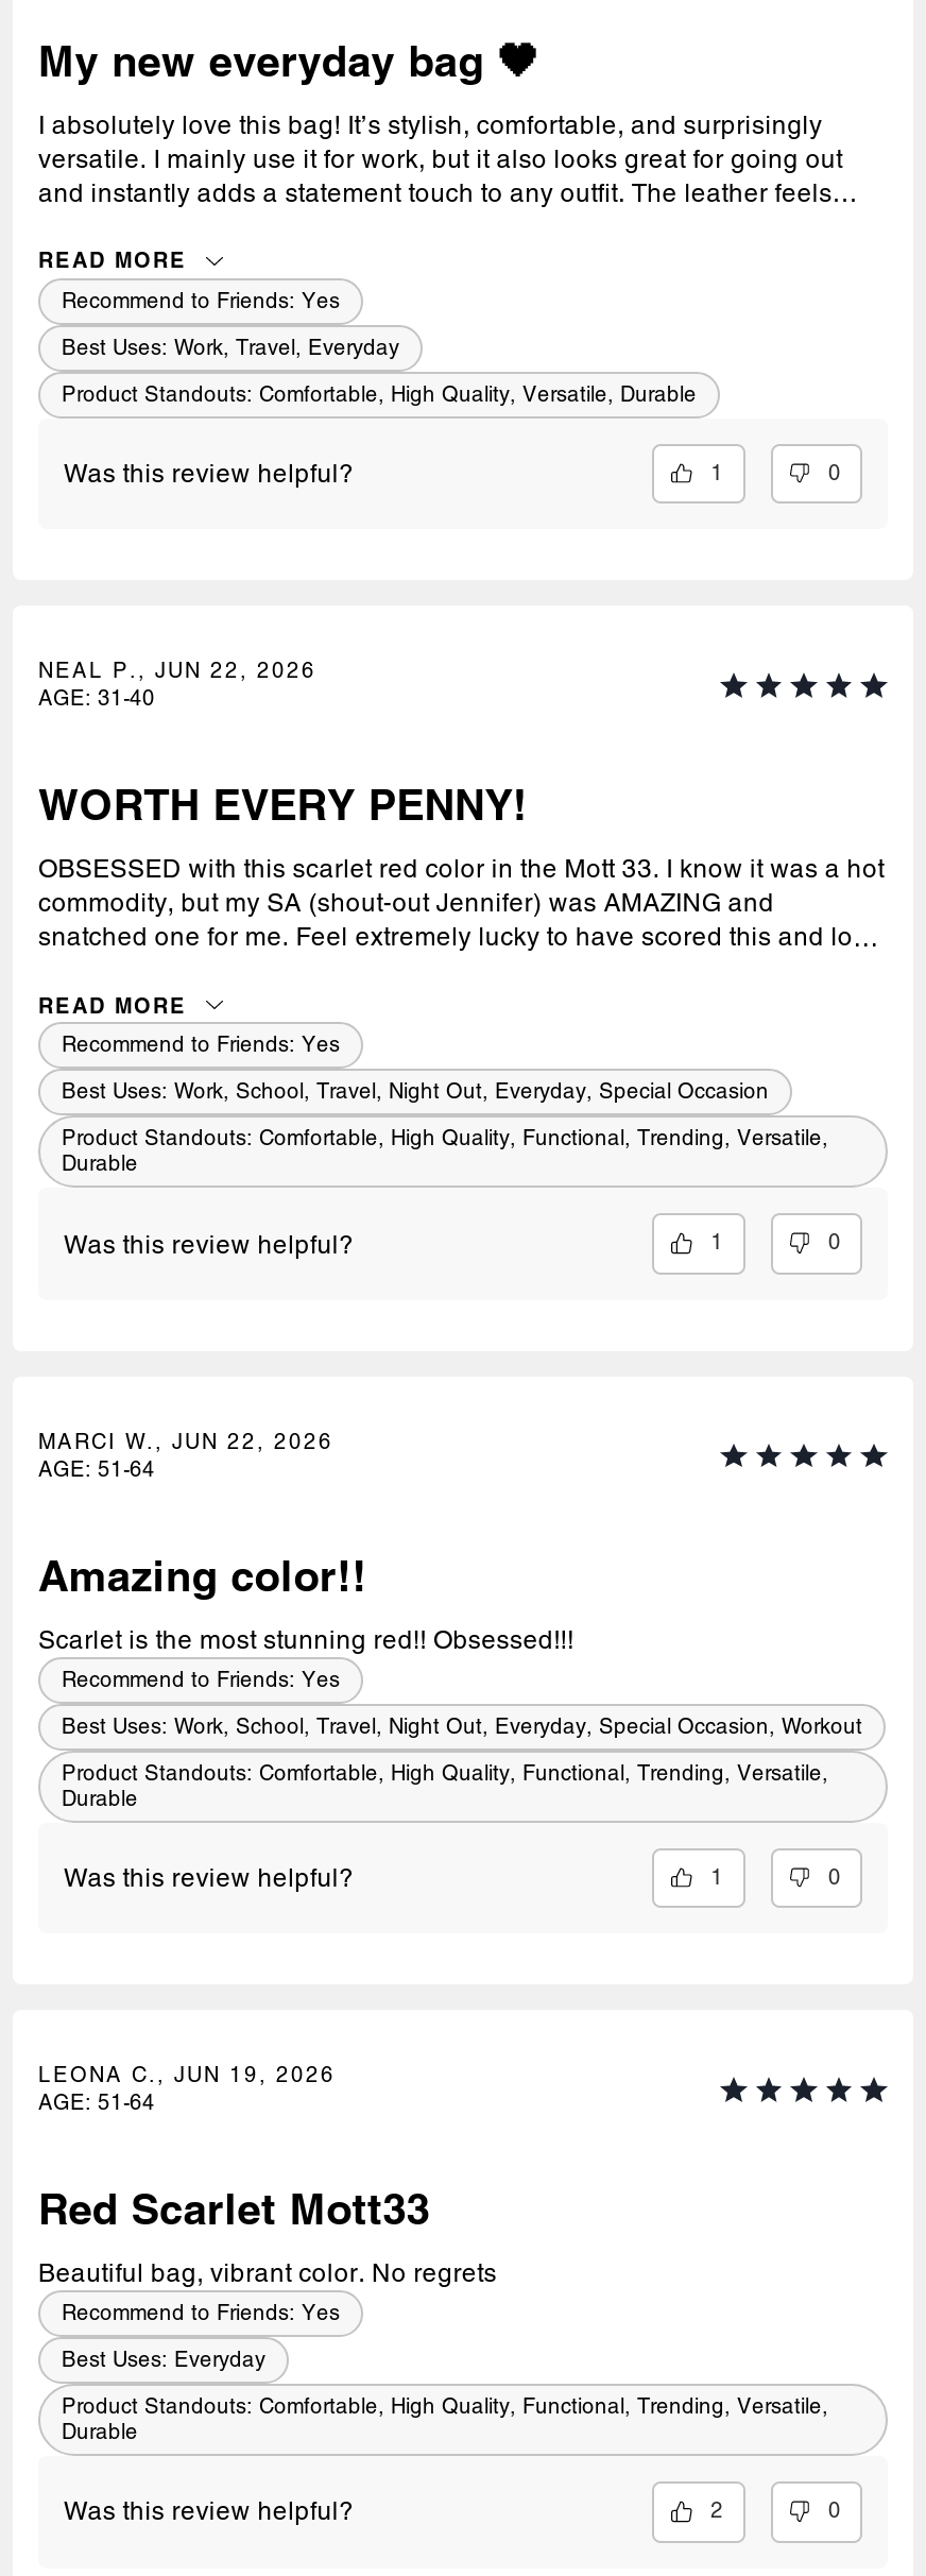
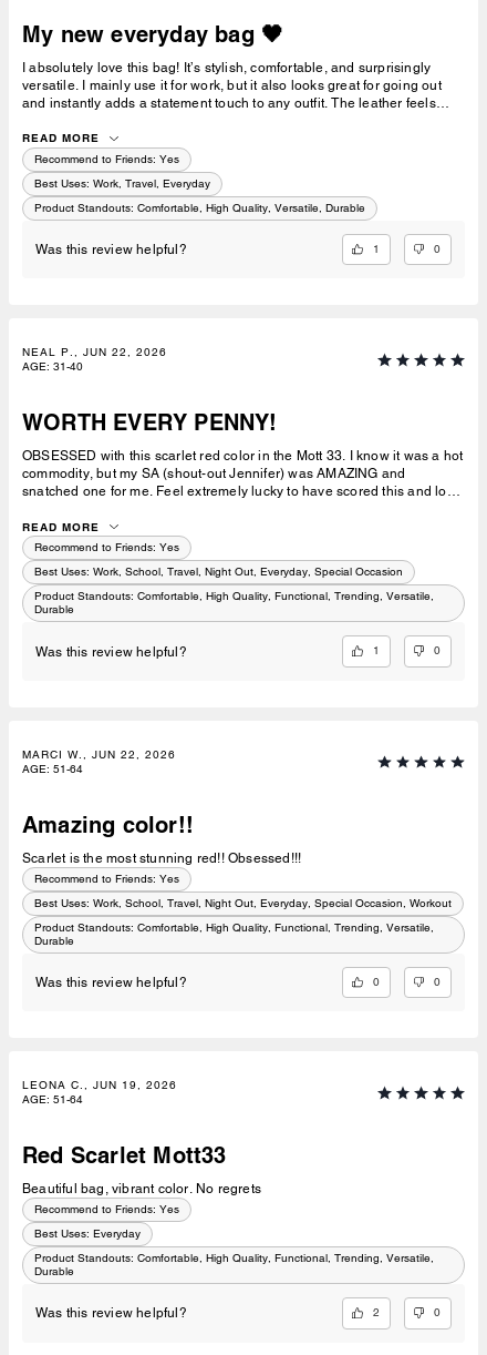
[711,1863,726,1890] 1 -> [373,974,380,989] 0

